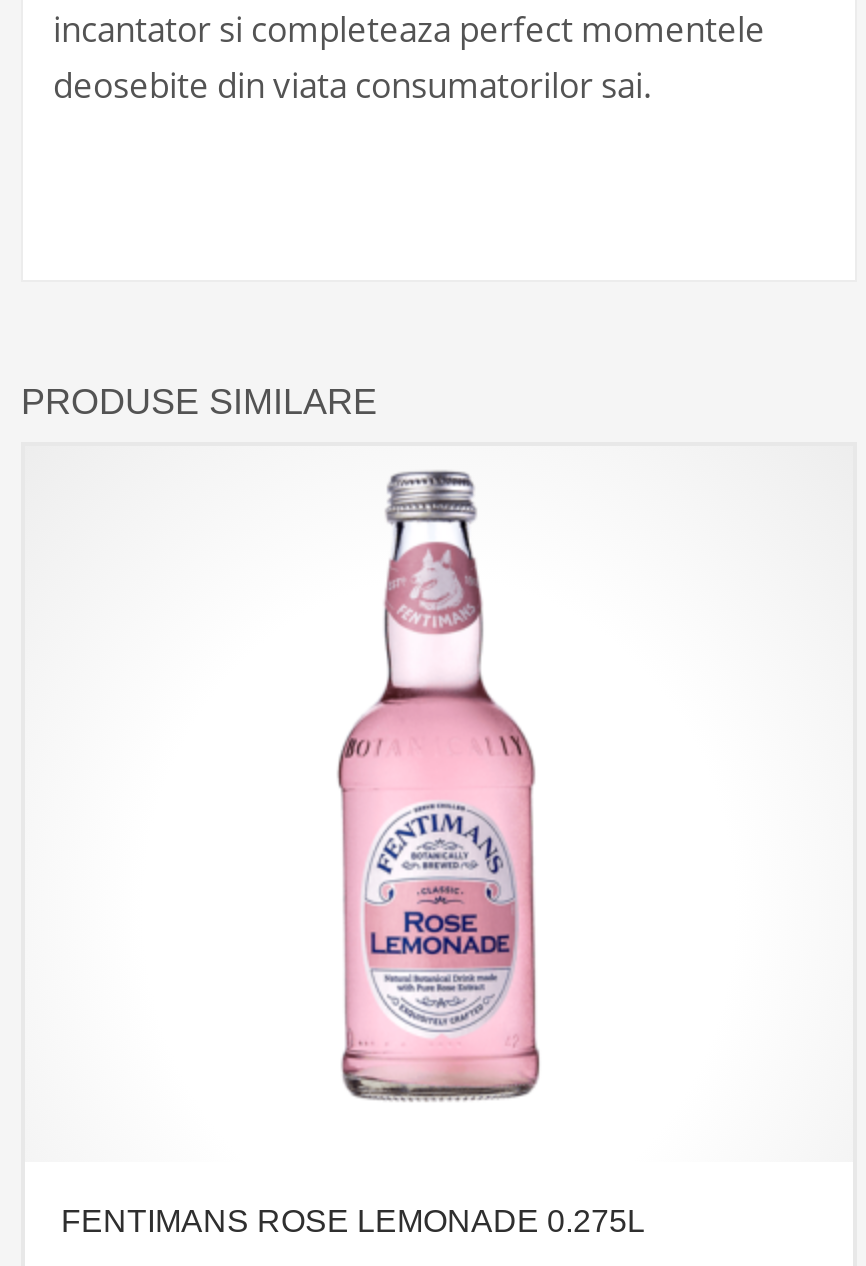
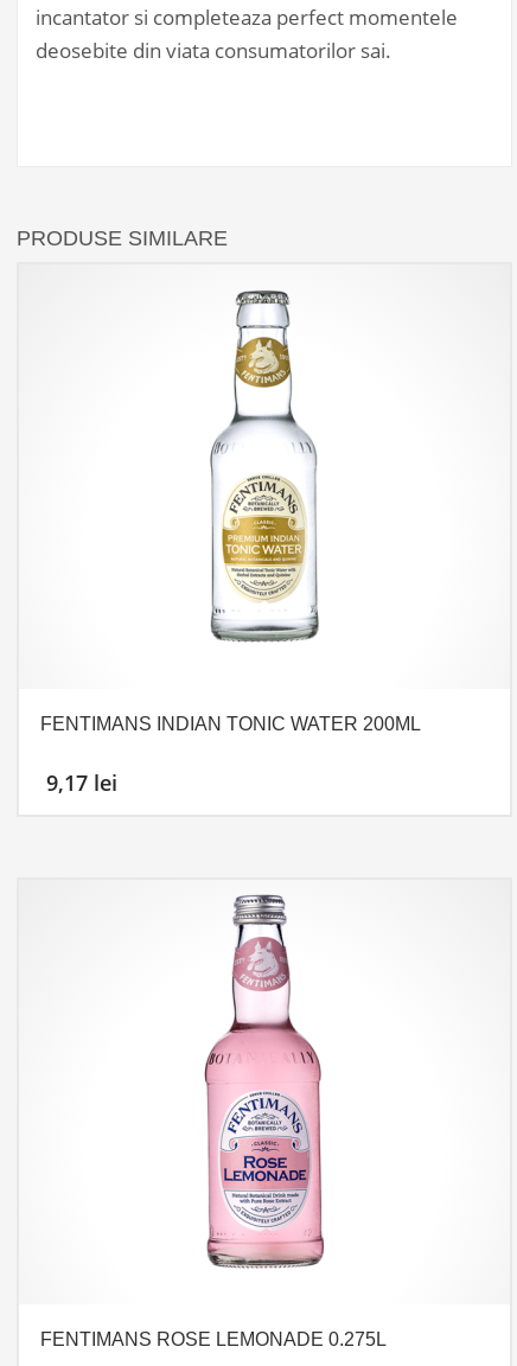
none -> [40,714,421,797] FENTIMANS INDIAN TONIC WATER 200ML | 9,17 lei
none -> [209,289,320,643] [image]

